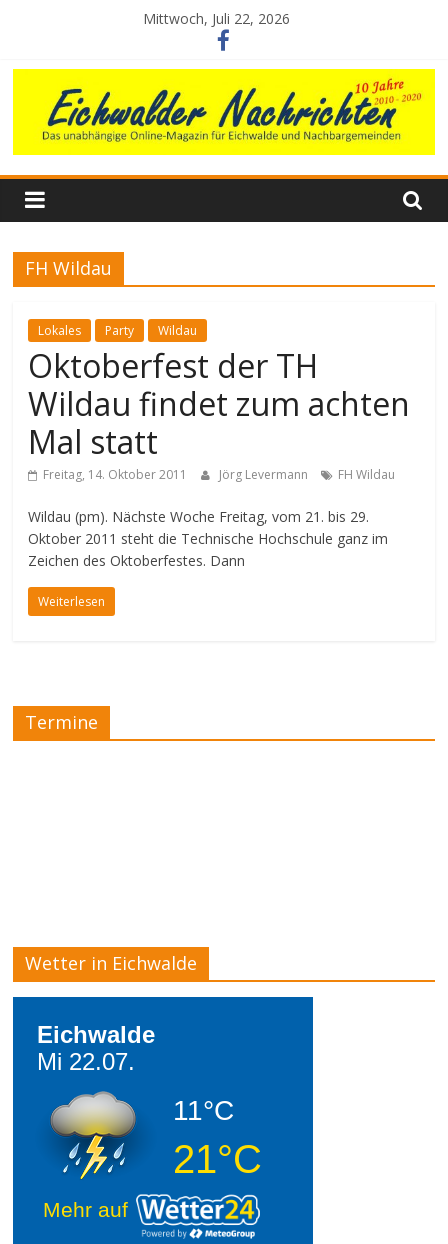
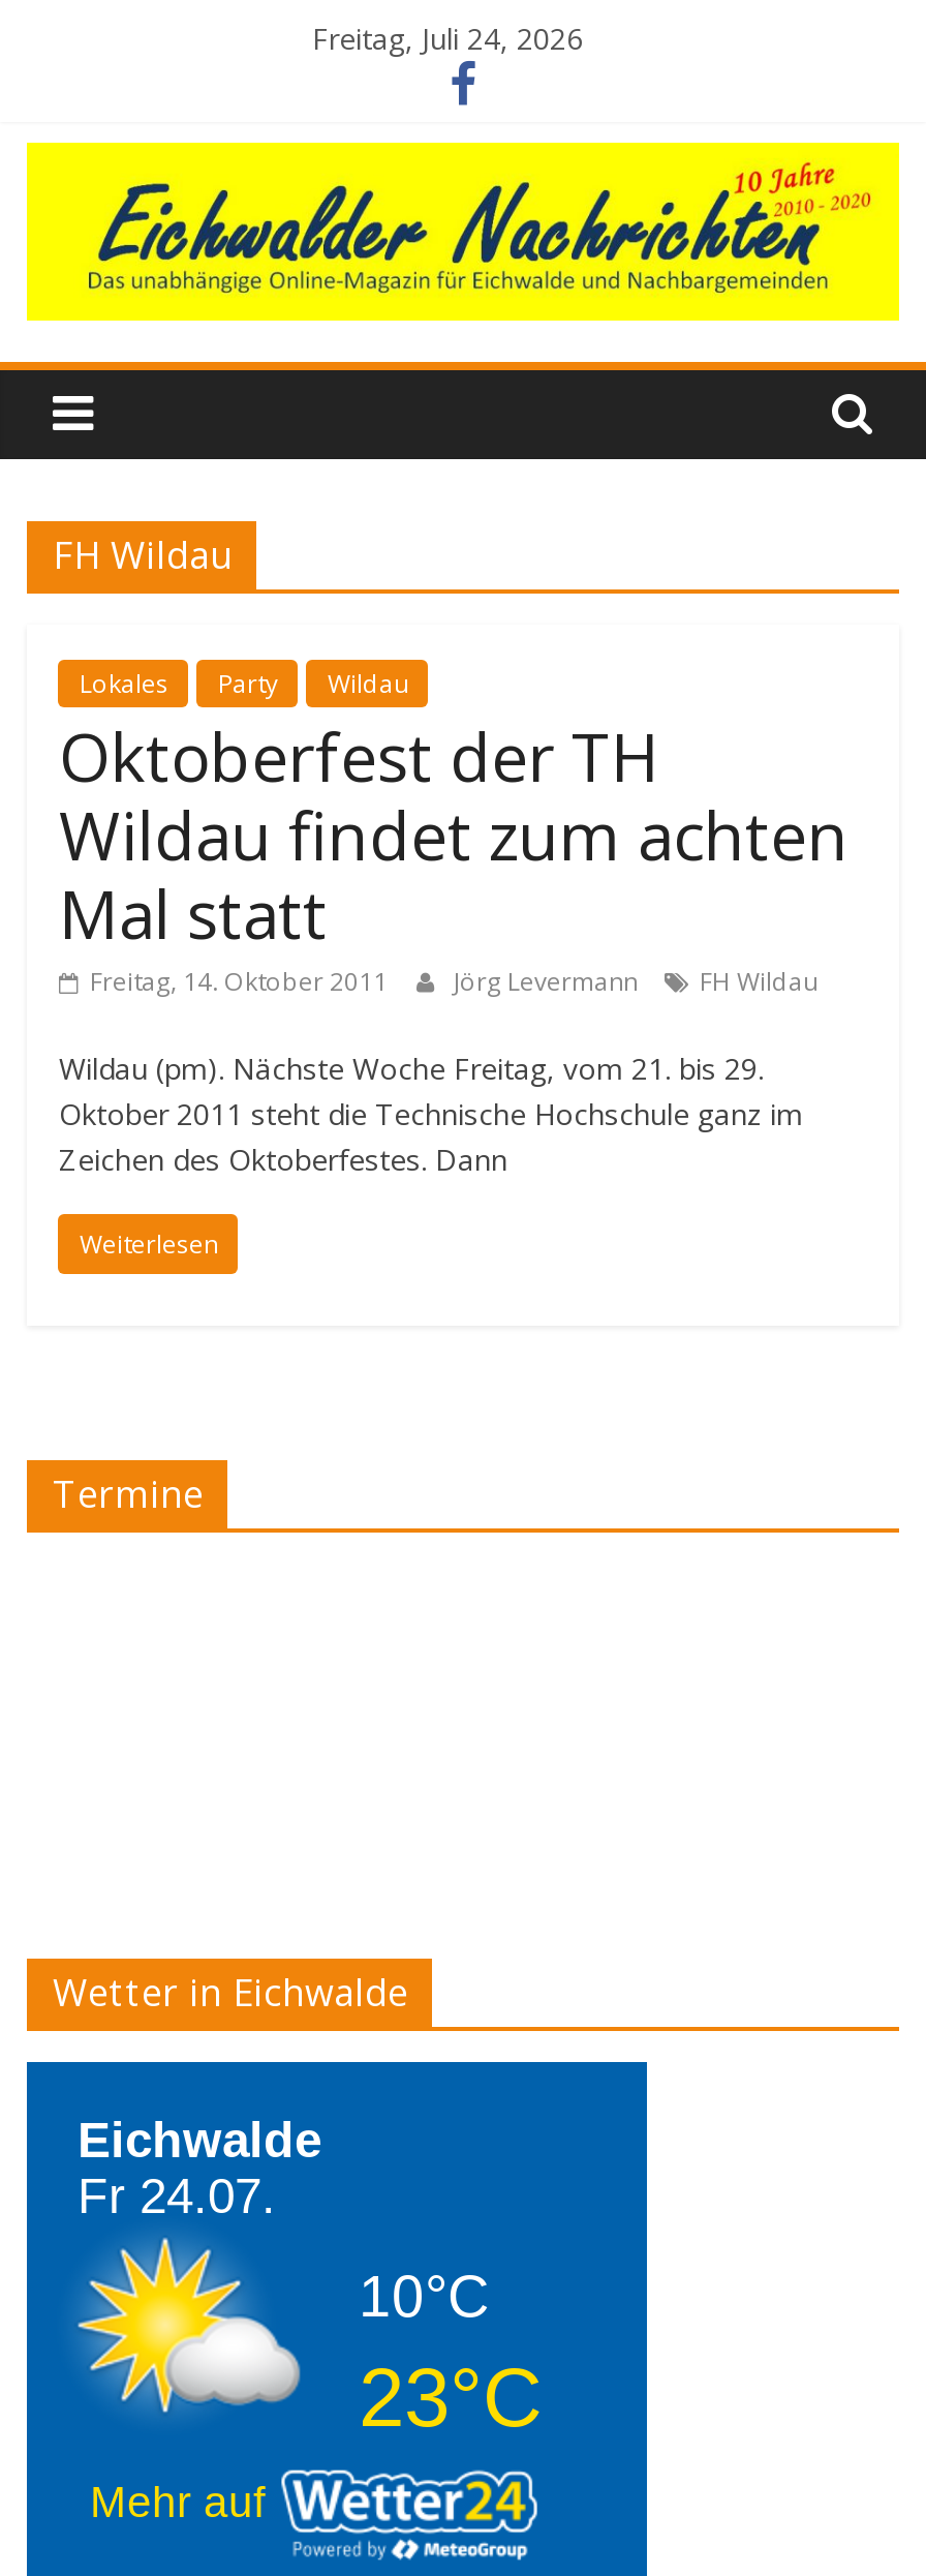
[143,9,290,28] Mittwoch, Juli 22, 2026 -> [312,19,583,58] Freitag, Juli 24, 2026
[37,1048,135,1075] Mi 22.07. -> [77,2168,276,2224] Fr 24.07.
[38,1083,262,1181] [image] | 11°C | 21°C -> [76,2240,542,2443] [image] | 10°C | 23°C

